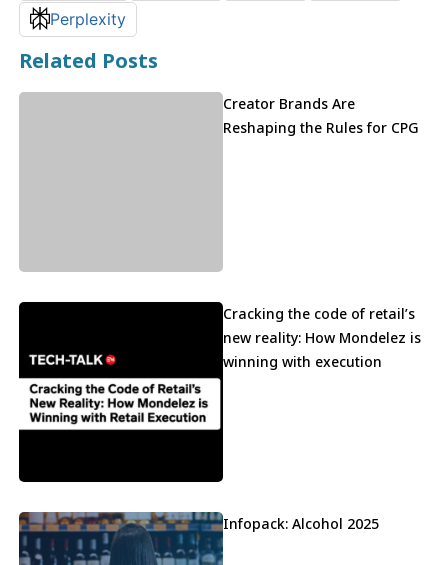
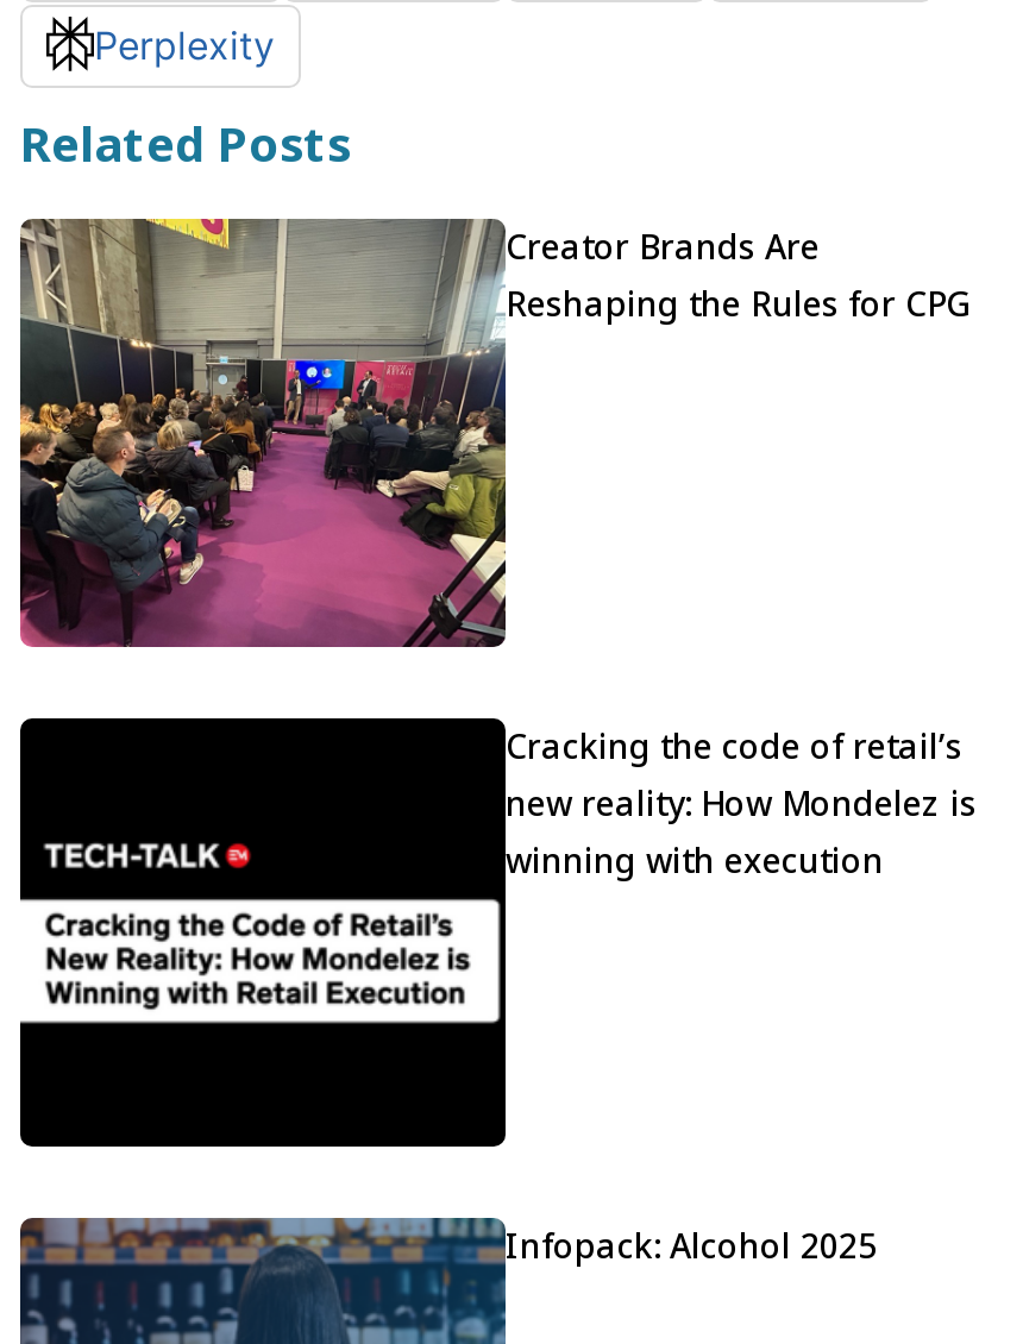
none -> [18,216,506,649] [image]

